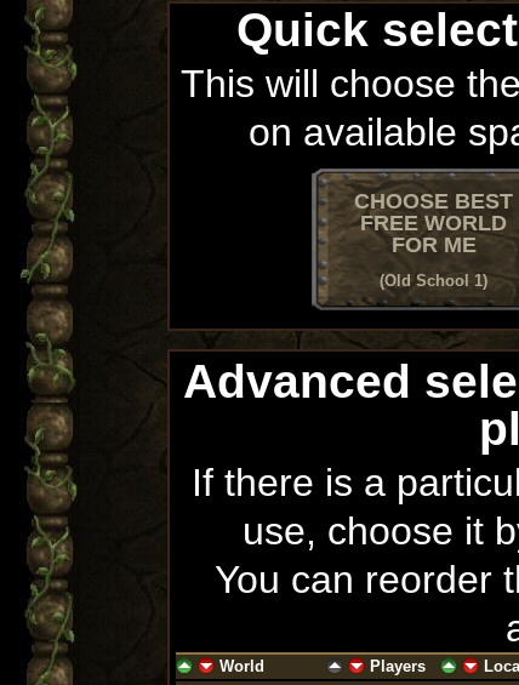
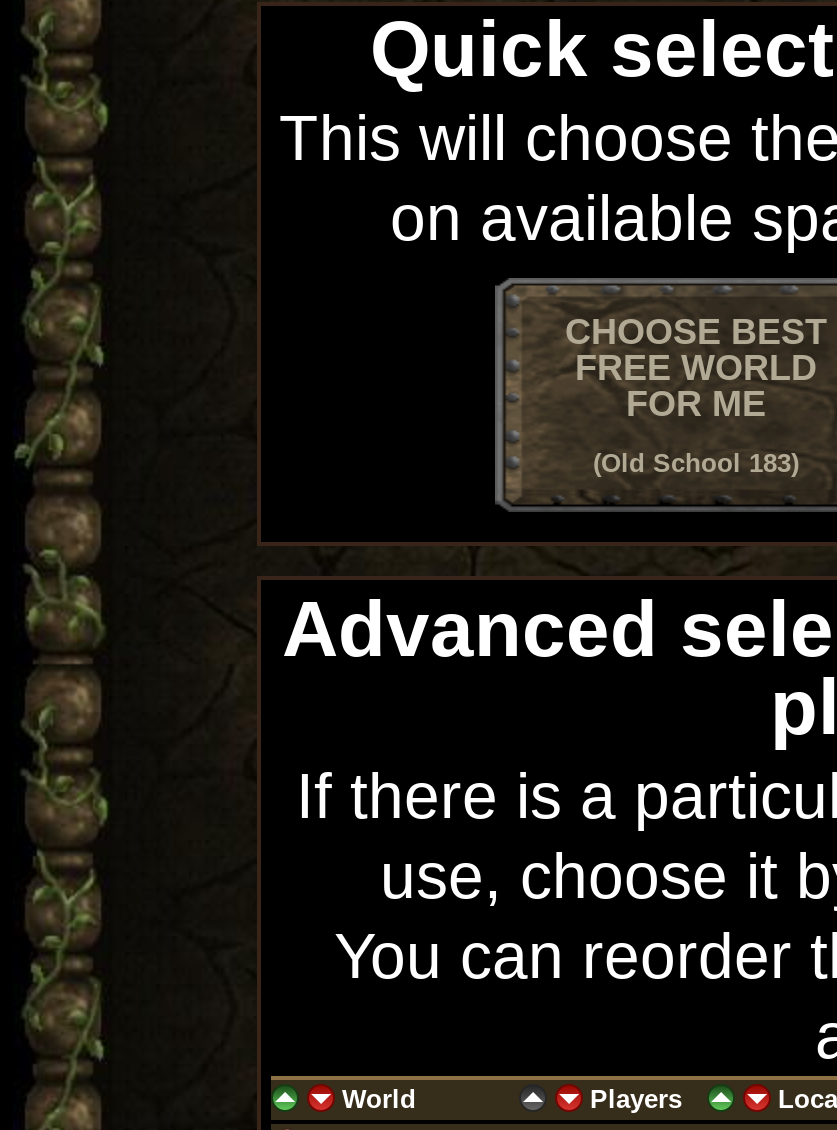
[380,272,487,290] (Old School 1) -> [593,448,799,478] (Old School 183)

